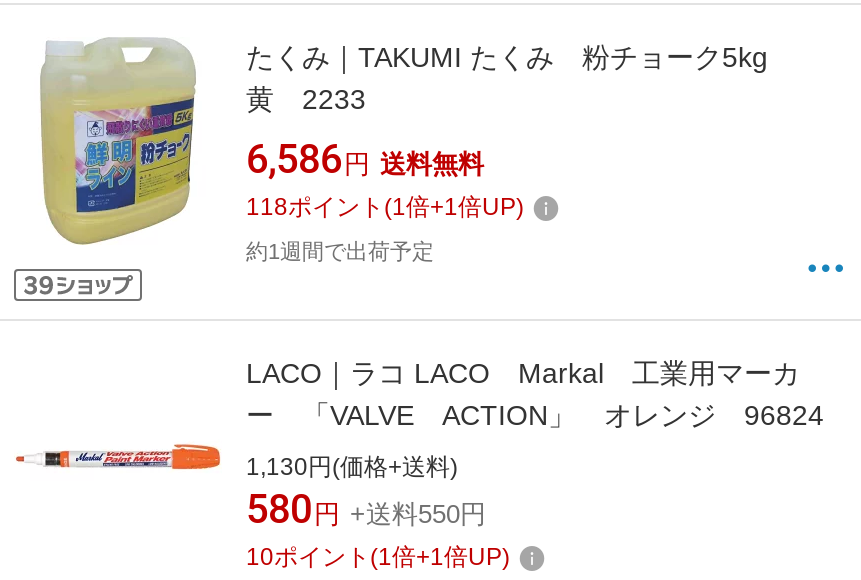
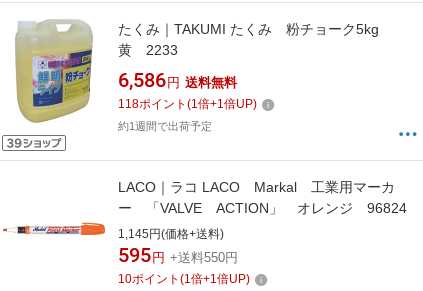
[246,453,458,481] 1,130円(価格+送料) -> [118,227,224,241] 1,145円(価格+送料)
[246,485,486,533] 580円 +送料550円 -> [118,243,238,267] 595円 +送料550円

